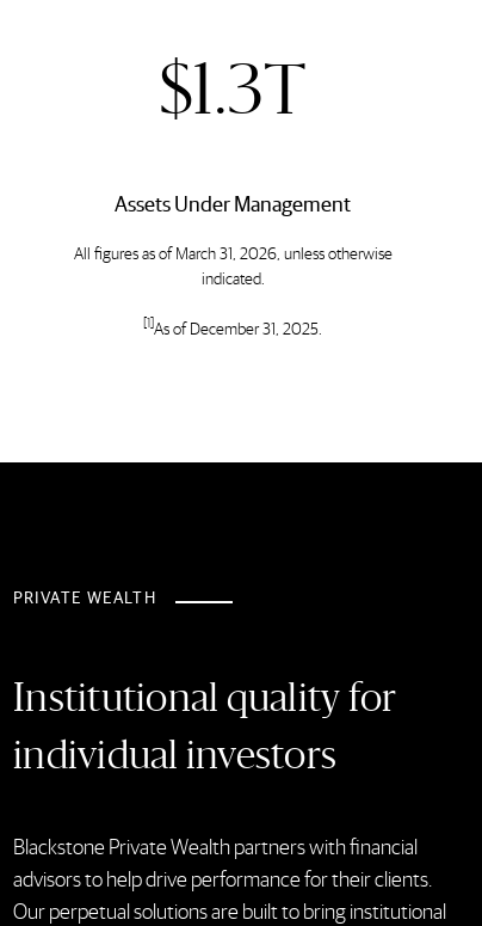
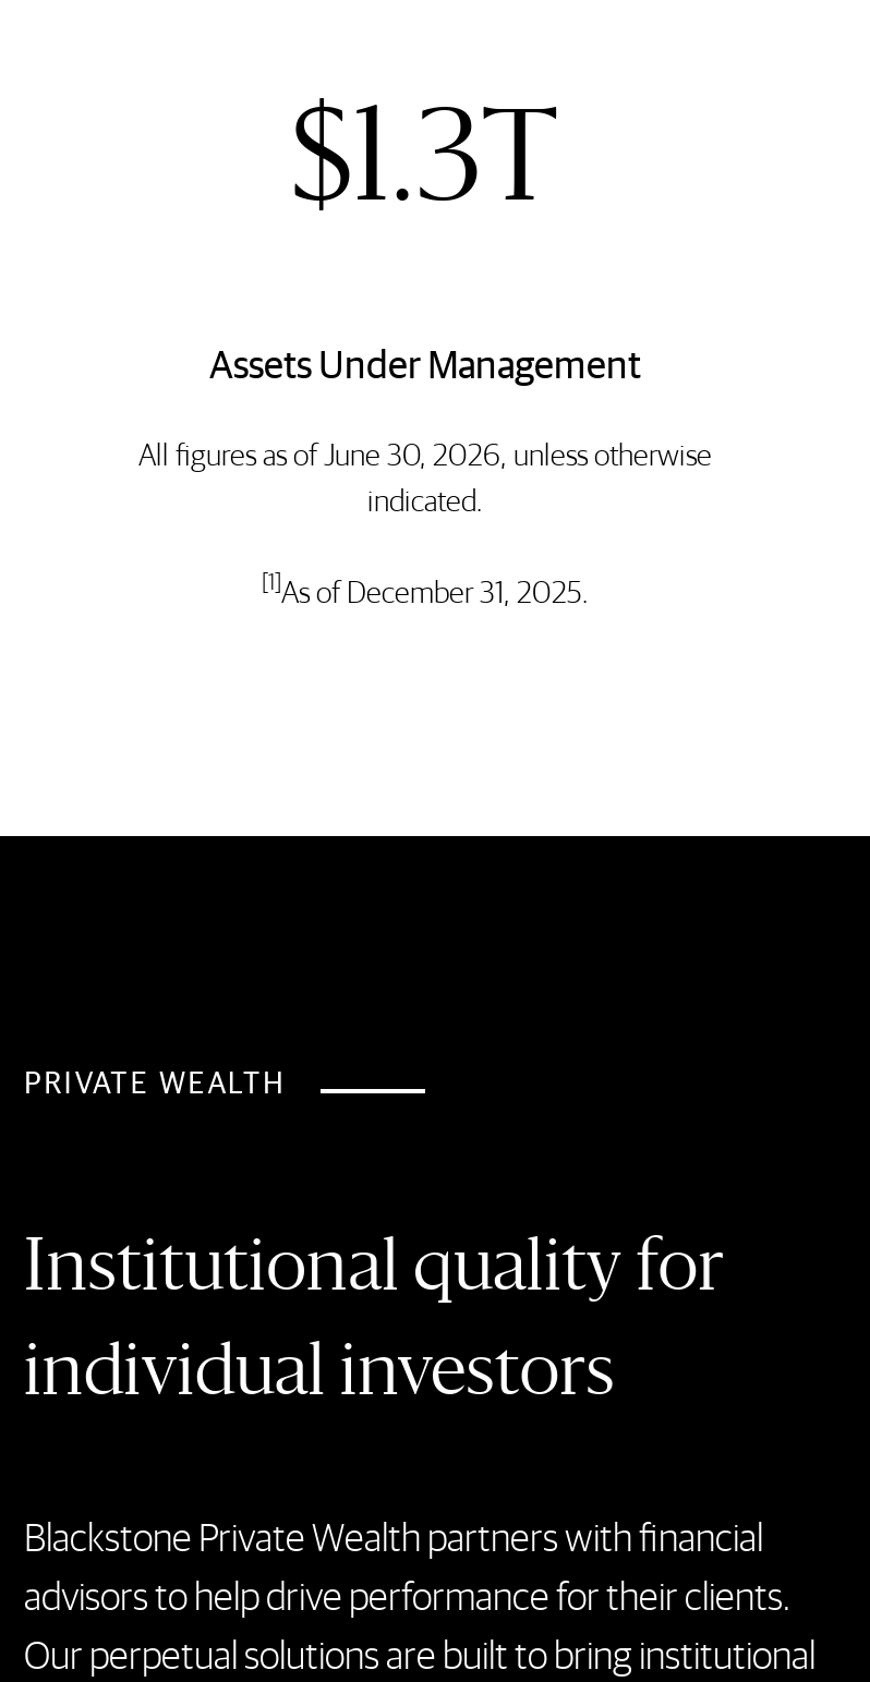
[73,241,392,263] All figures as of March 31, 2026, unless otherwise -> [138,432,712,471] All figures as of June 30, 2026, unless otherwise

